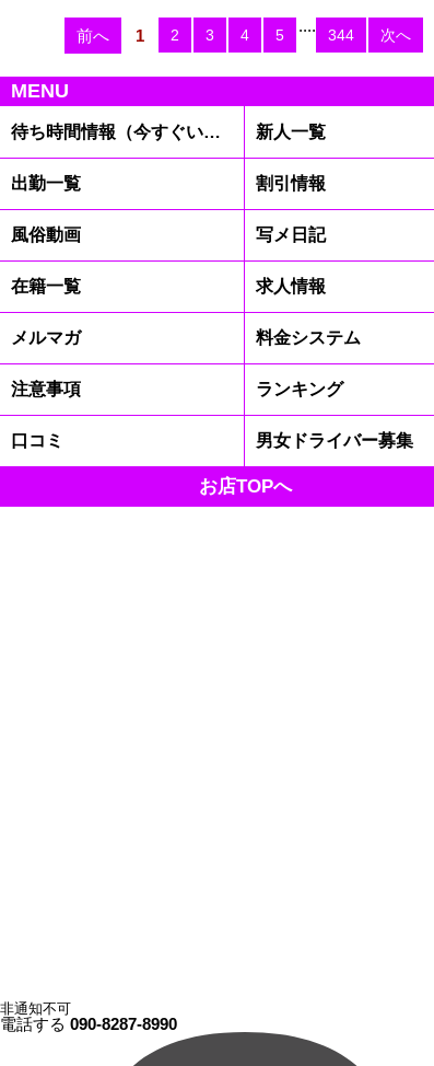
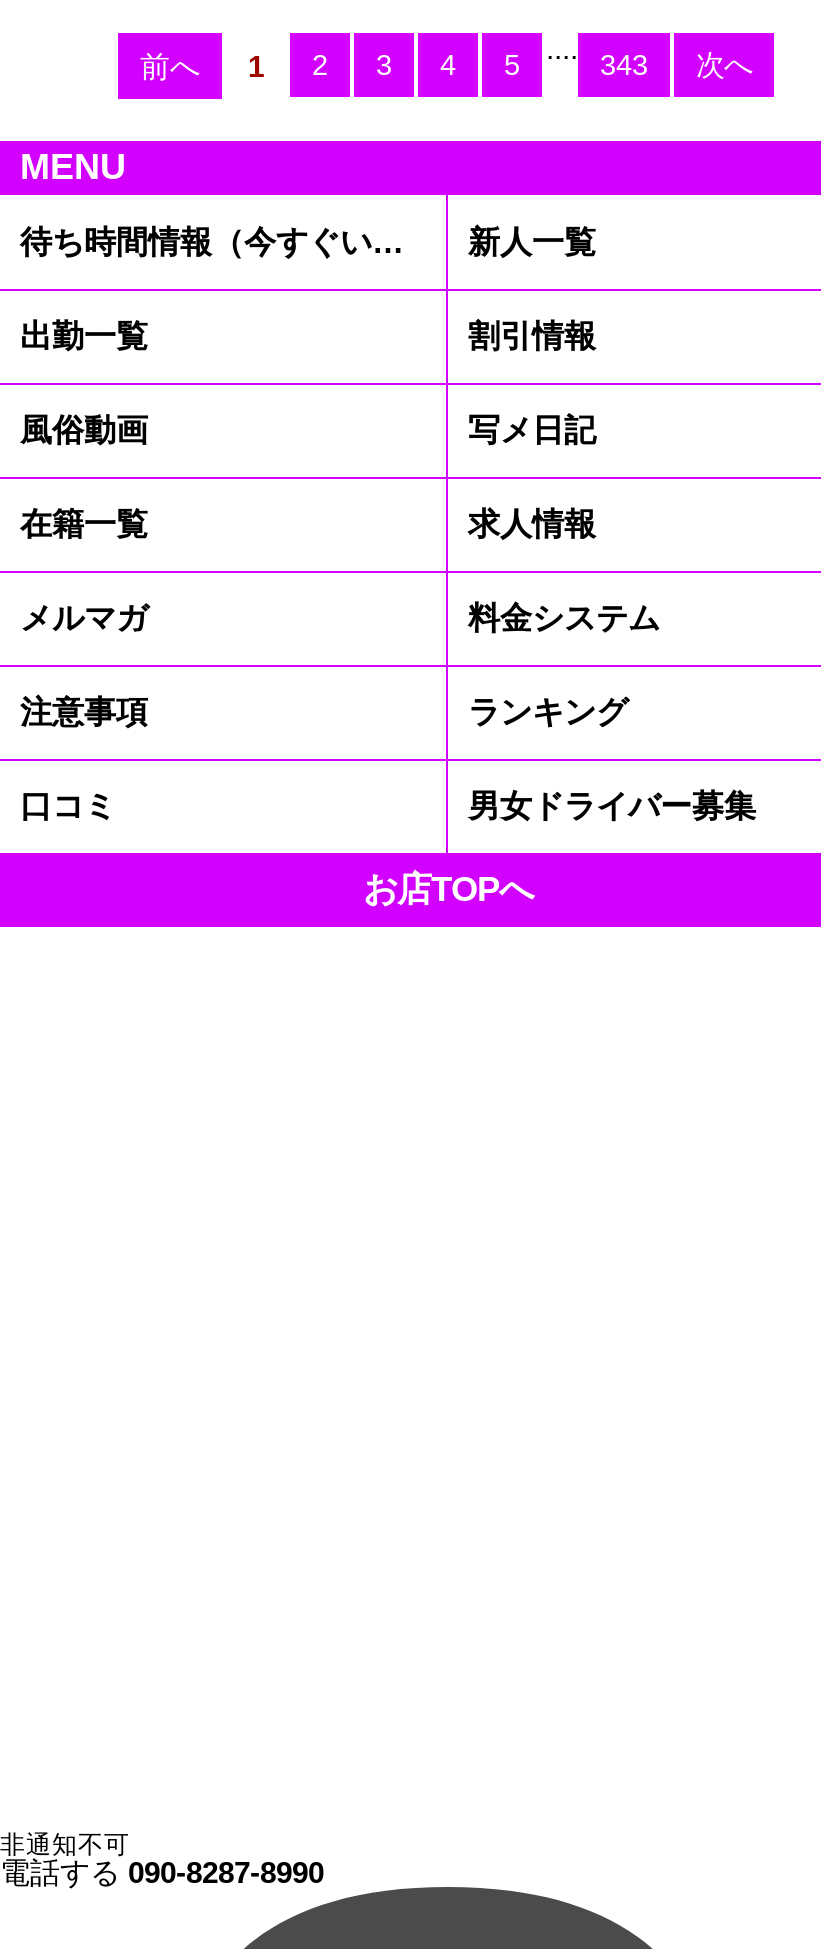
[328,26,354,44] 344 -> [600,49,648,81] 343

